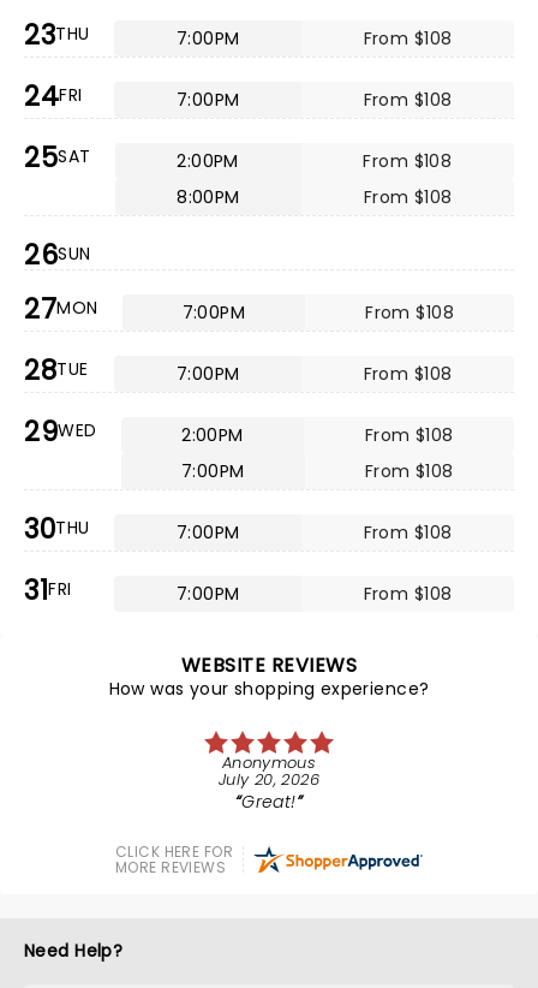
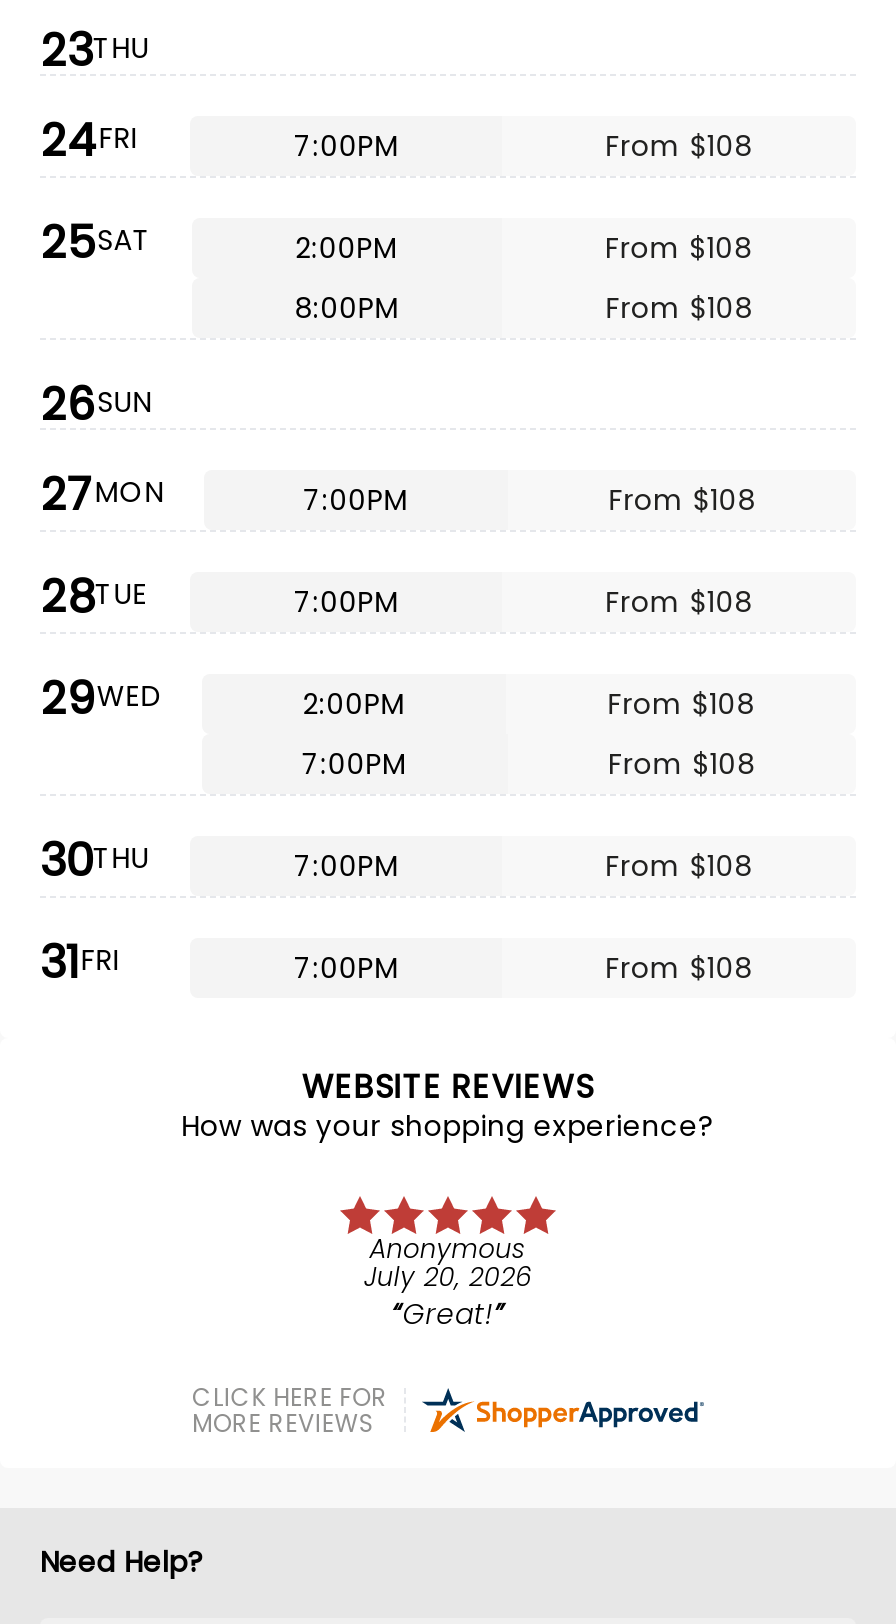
[177,26,452,50] 7:00PM | From $108 -> none

